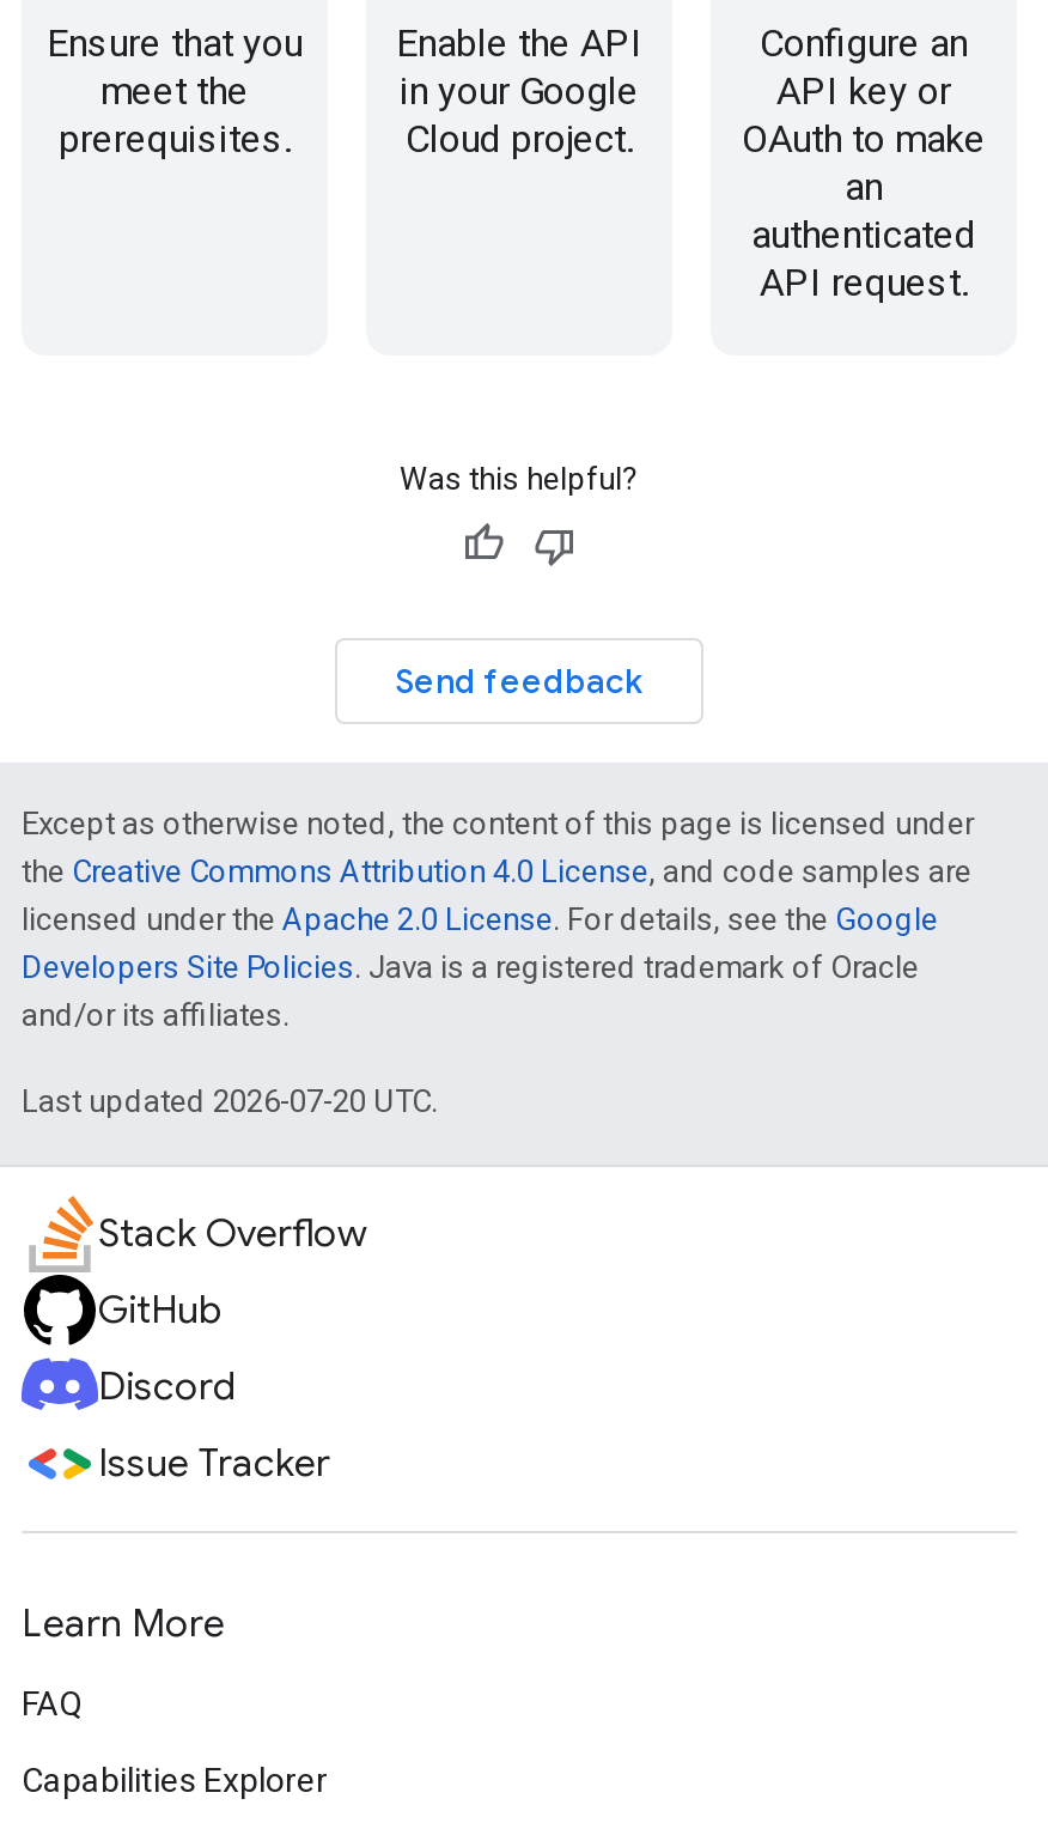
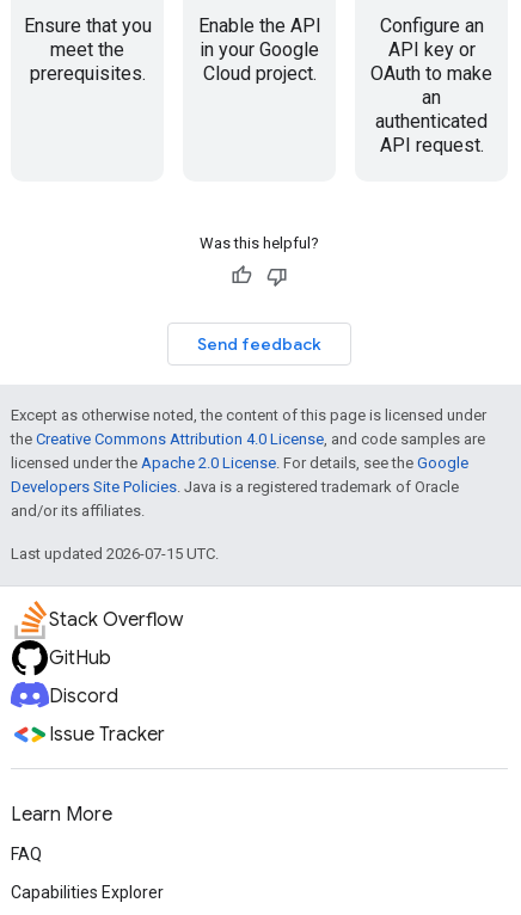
[22,1083,438,1119] Last updated 2026-07-20 UTC. -> [11,545,219,563] Last updated 2026-07-15 UTC.

